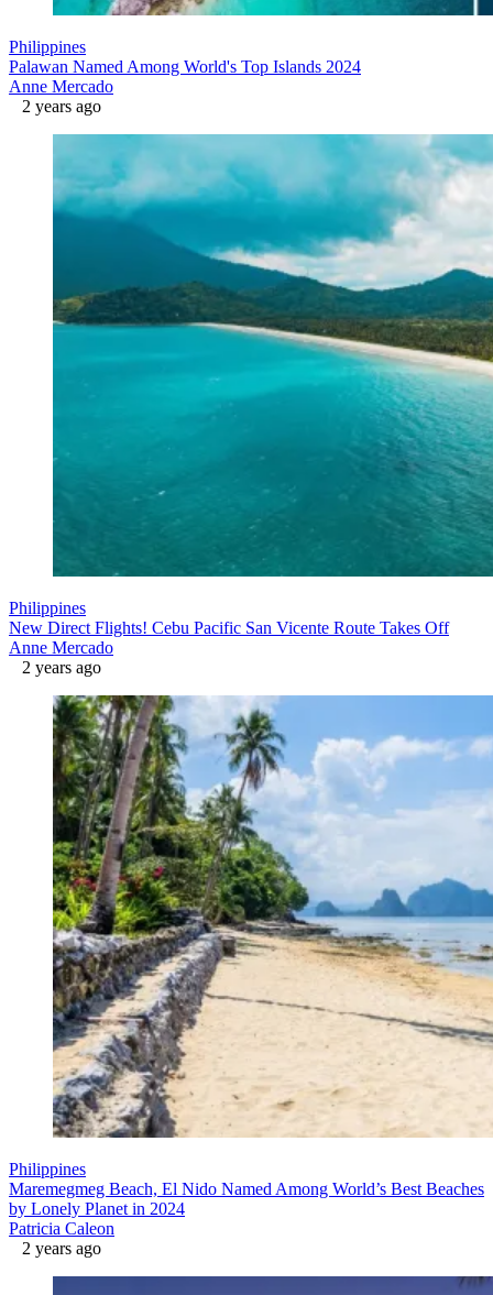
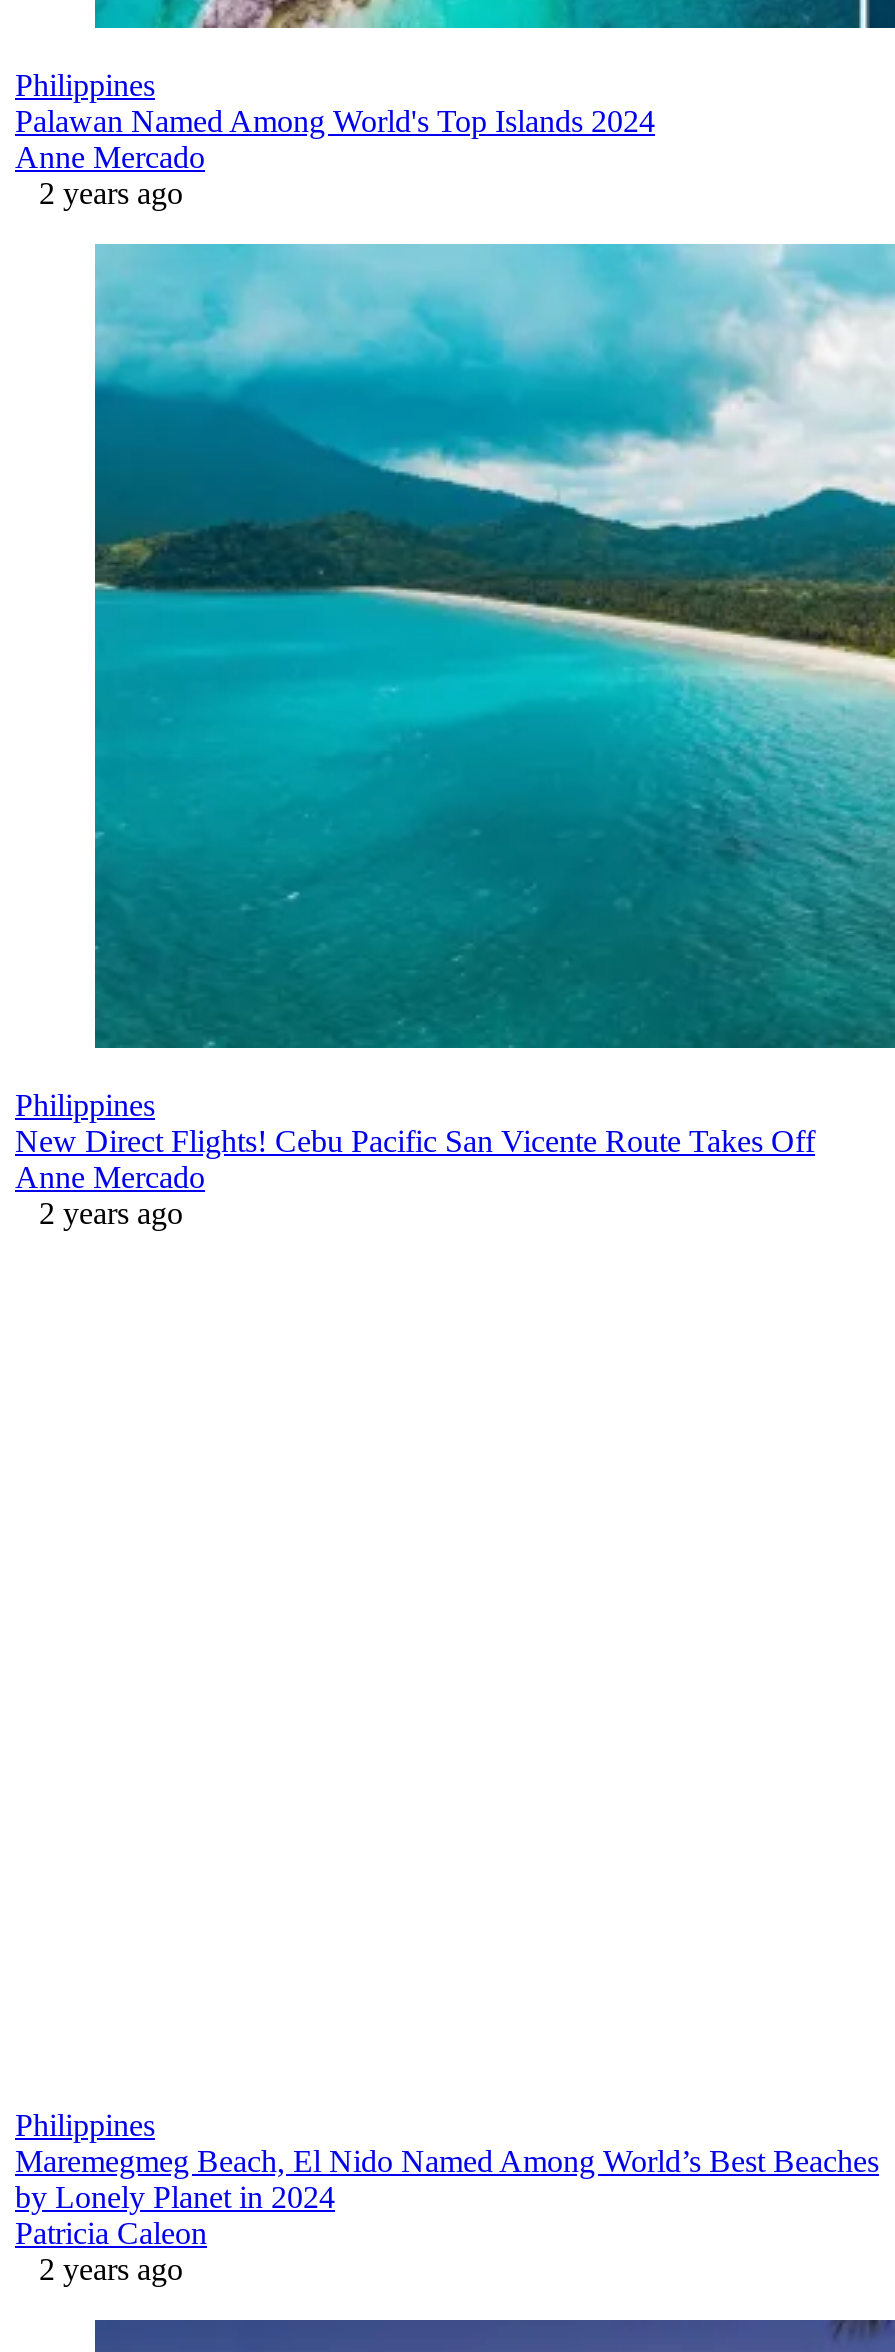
[52,694,490,1139] [image] -> none

